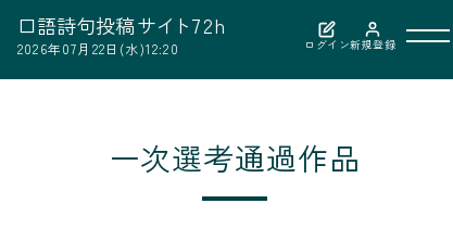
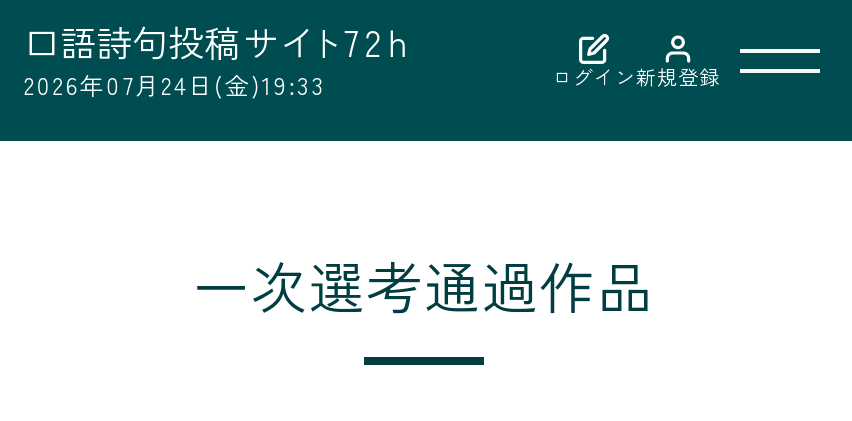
[17,39,179,57] 2026年07月22日(水)12:20 -> [24,66,326,100] 2026年07月24日(金)19:33

